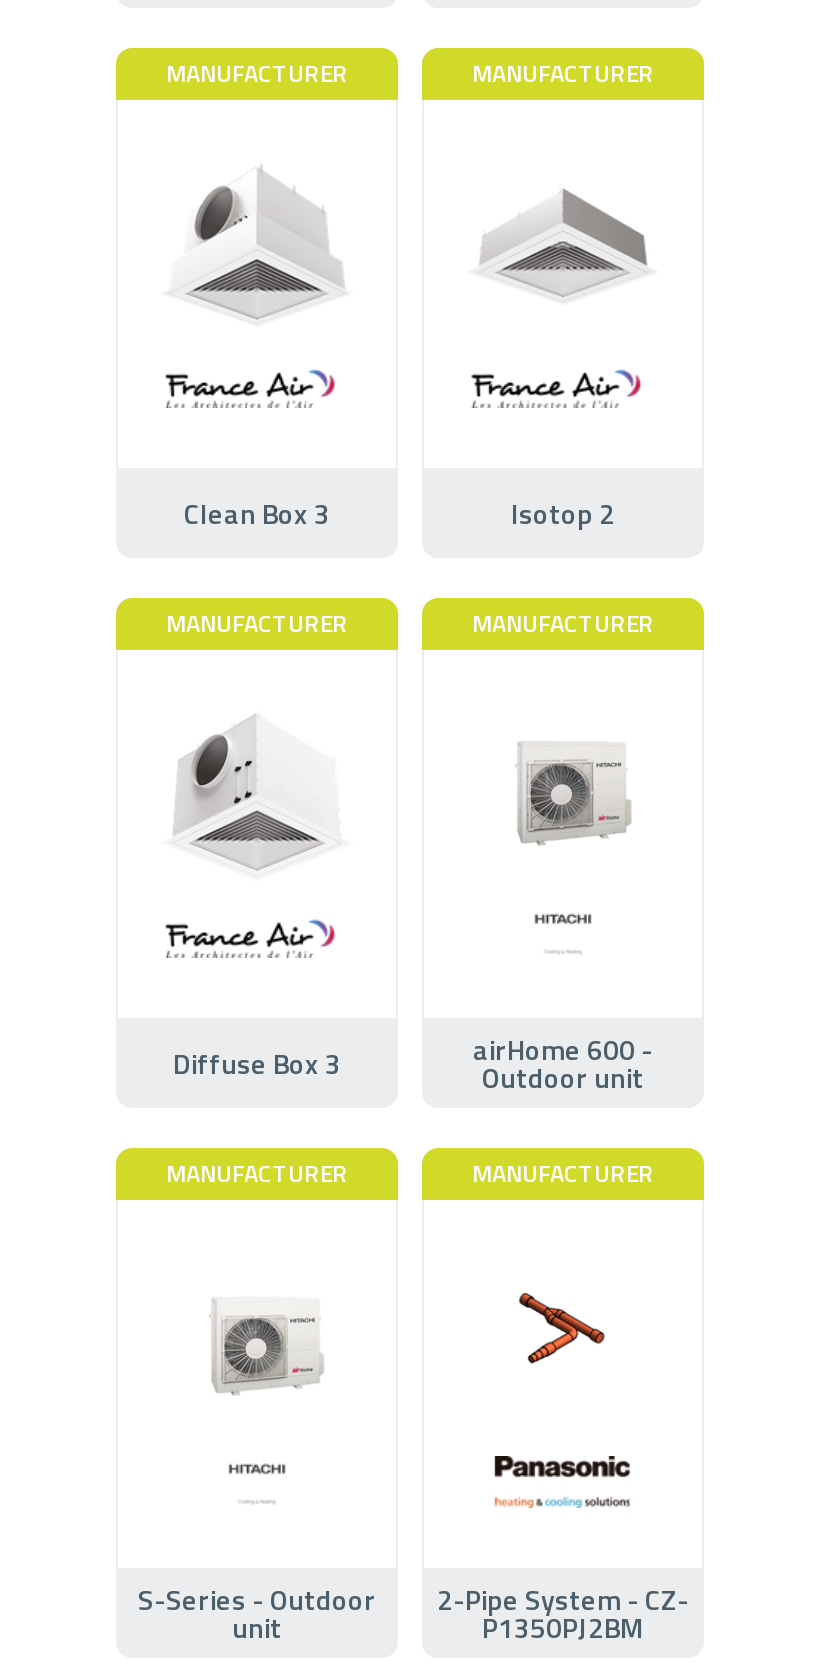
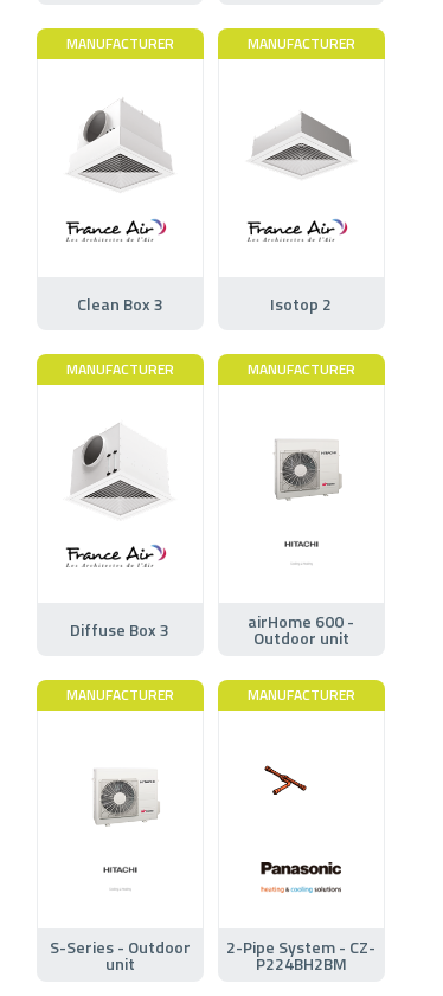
[502,1292,606,1366] [image] -> [263,765,326,807] [image]
[482,1605,644,1647] P1350PJ2BM -> [256,951,347,975] P224BH2BM

